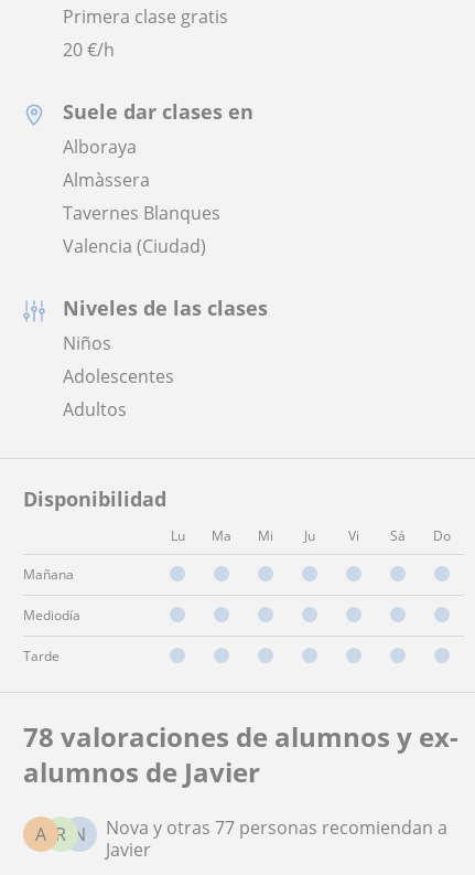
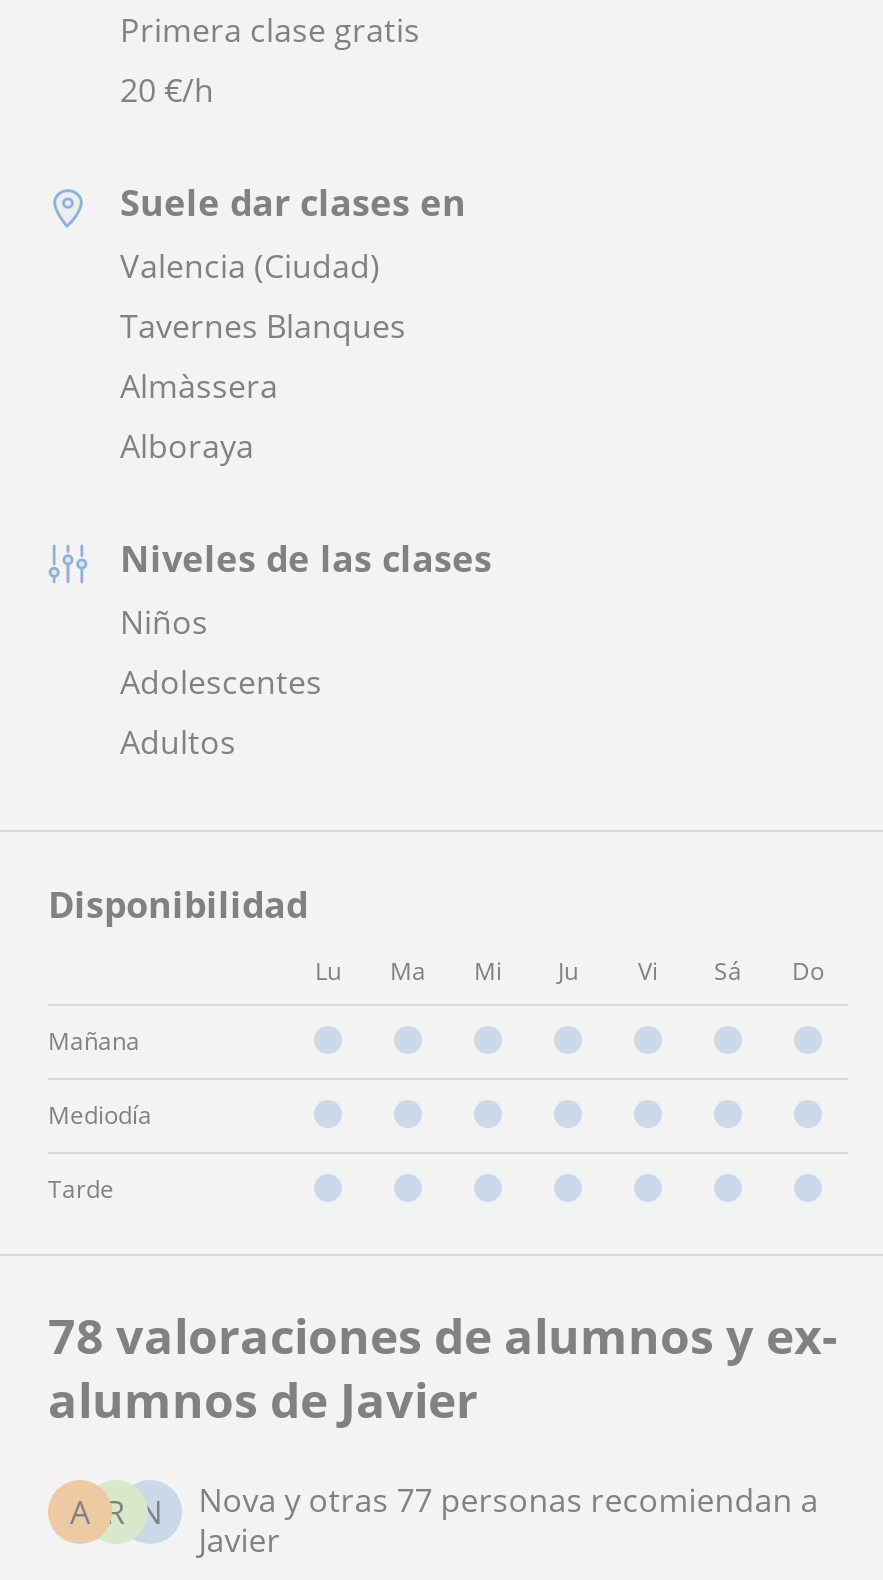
moved [63,135,137,159] -> [120,425,254,469]: Alboraya
moved [63,168,220,259] -> [120,245,406,409]: Almàssera | Tavernes Blanques | Valencia (Ciudad)

